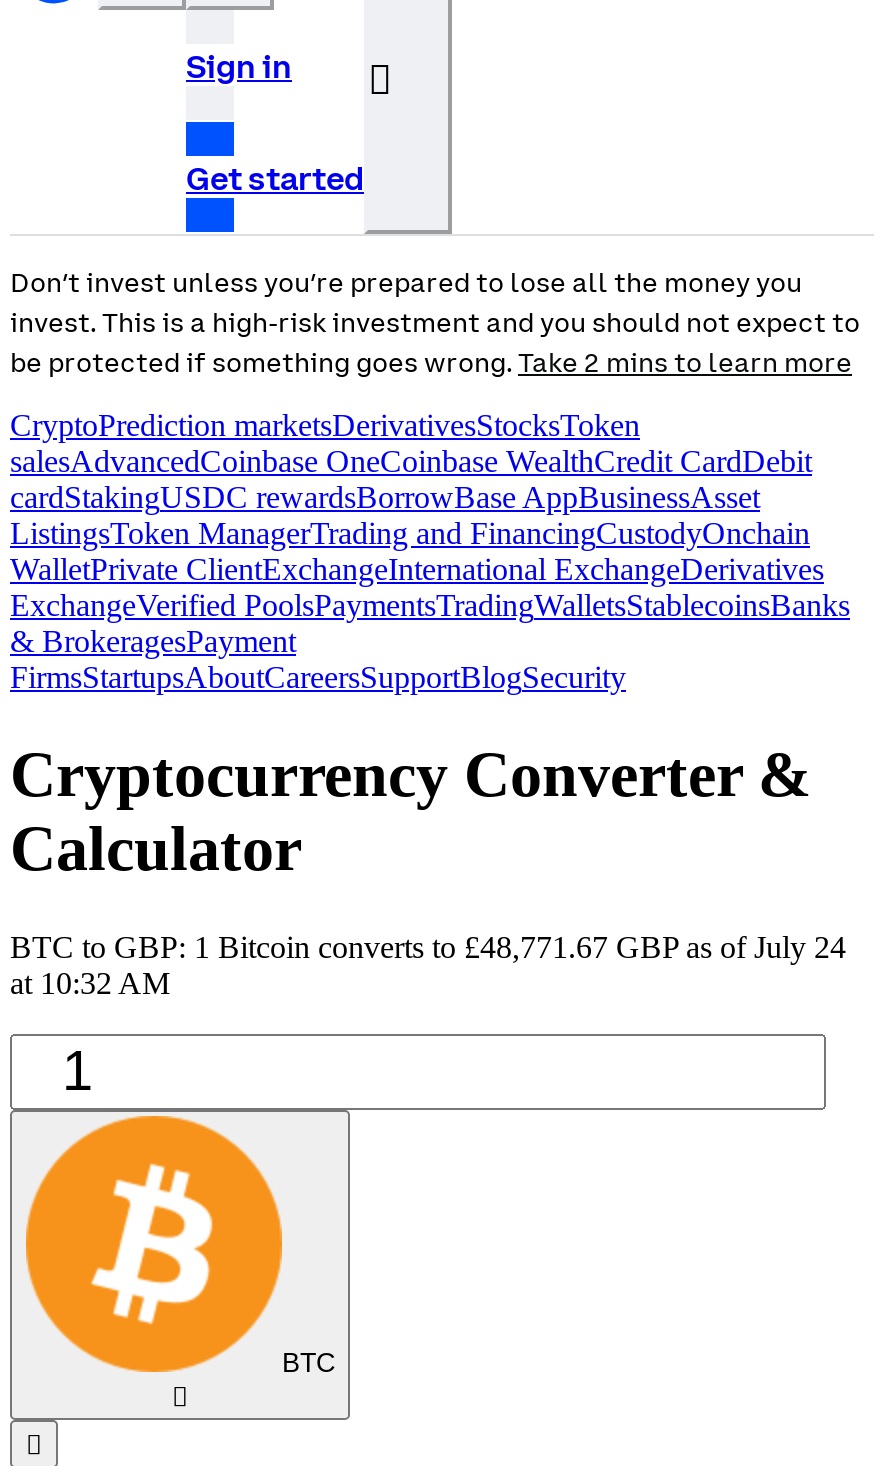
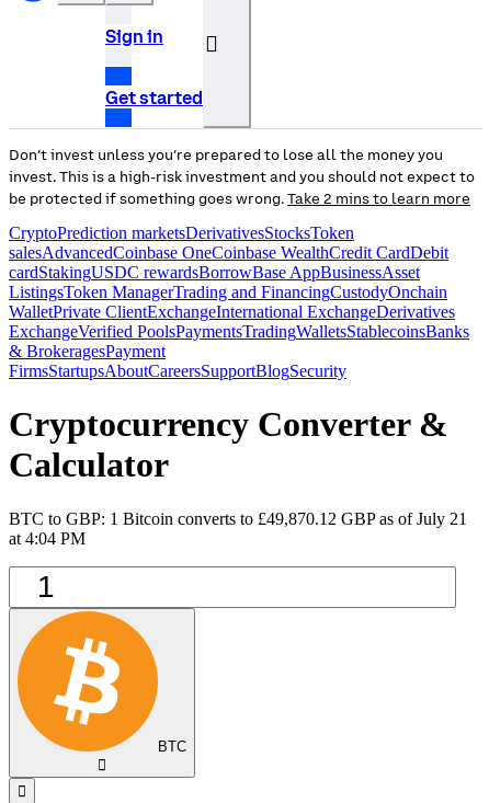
[10,930,846,964] BTC to GBP: 1 Bitcoin converts to £48,771.67 GBP as of July 24 -> [9,509,467,528] BTC to GBP: 1 Bitcoin converts to £49,870.12 GBP as of July 21
[10,966,170,1000] at 10:32 AM -> [9,529,86,548] at 4:04 PM

